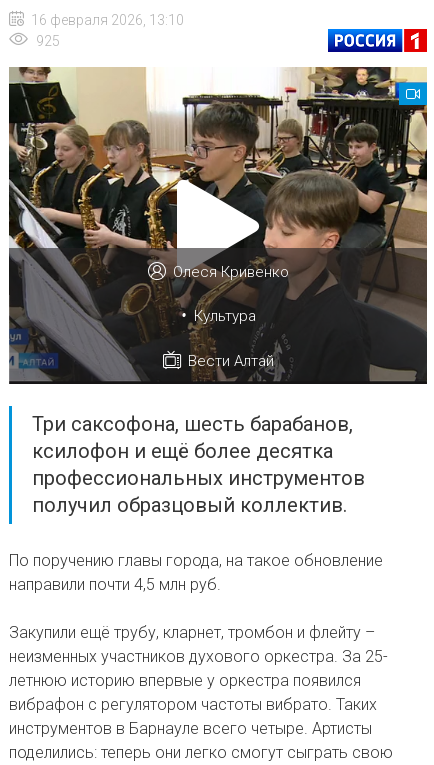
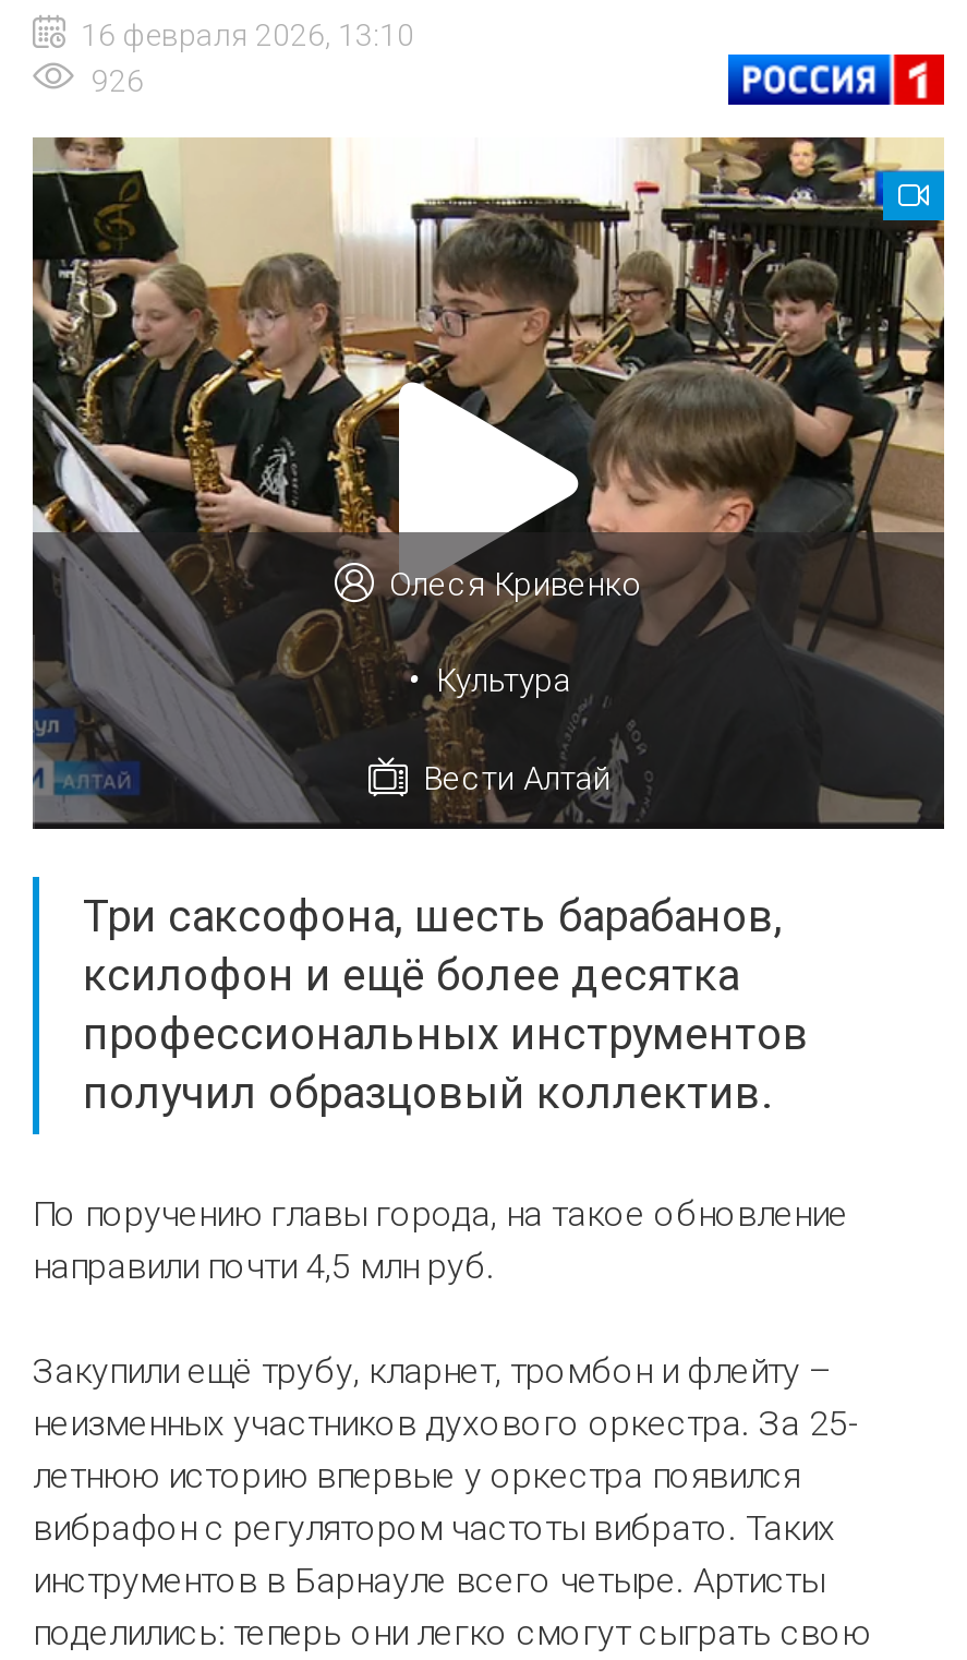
[33,33,60,49] 925 -> [85,64,144,99] 926

